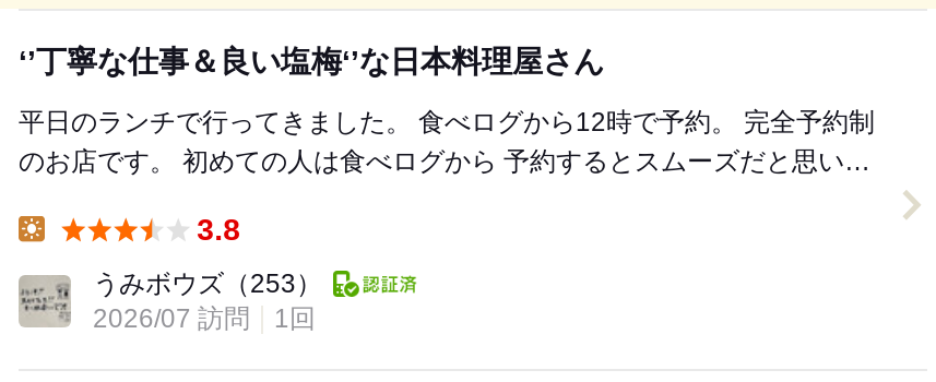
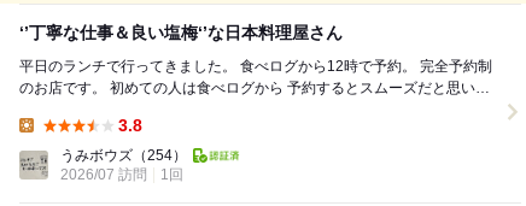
[93,269,322,299] うみボウズ（253） -> [60,147,187,164] うみボウズ（254）

